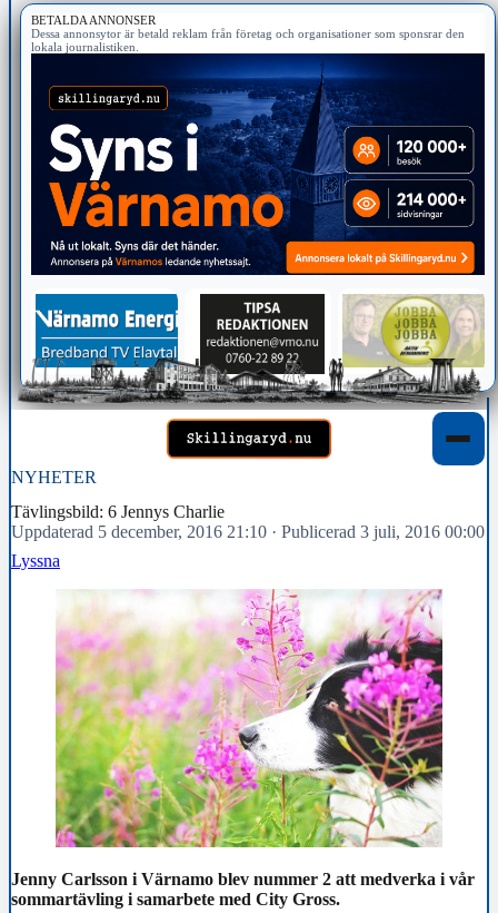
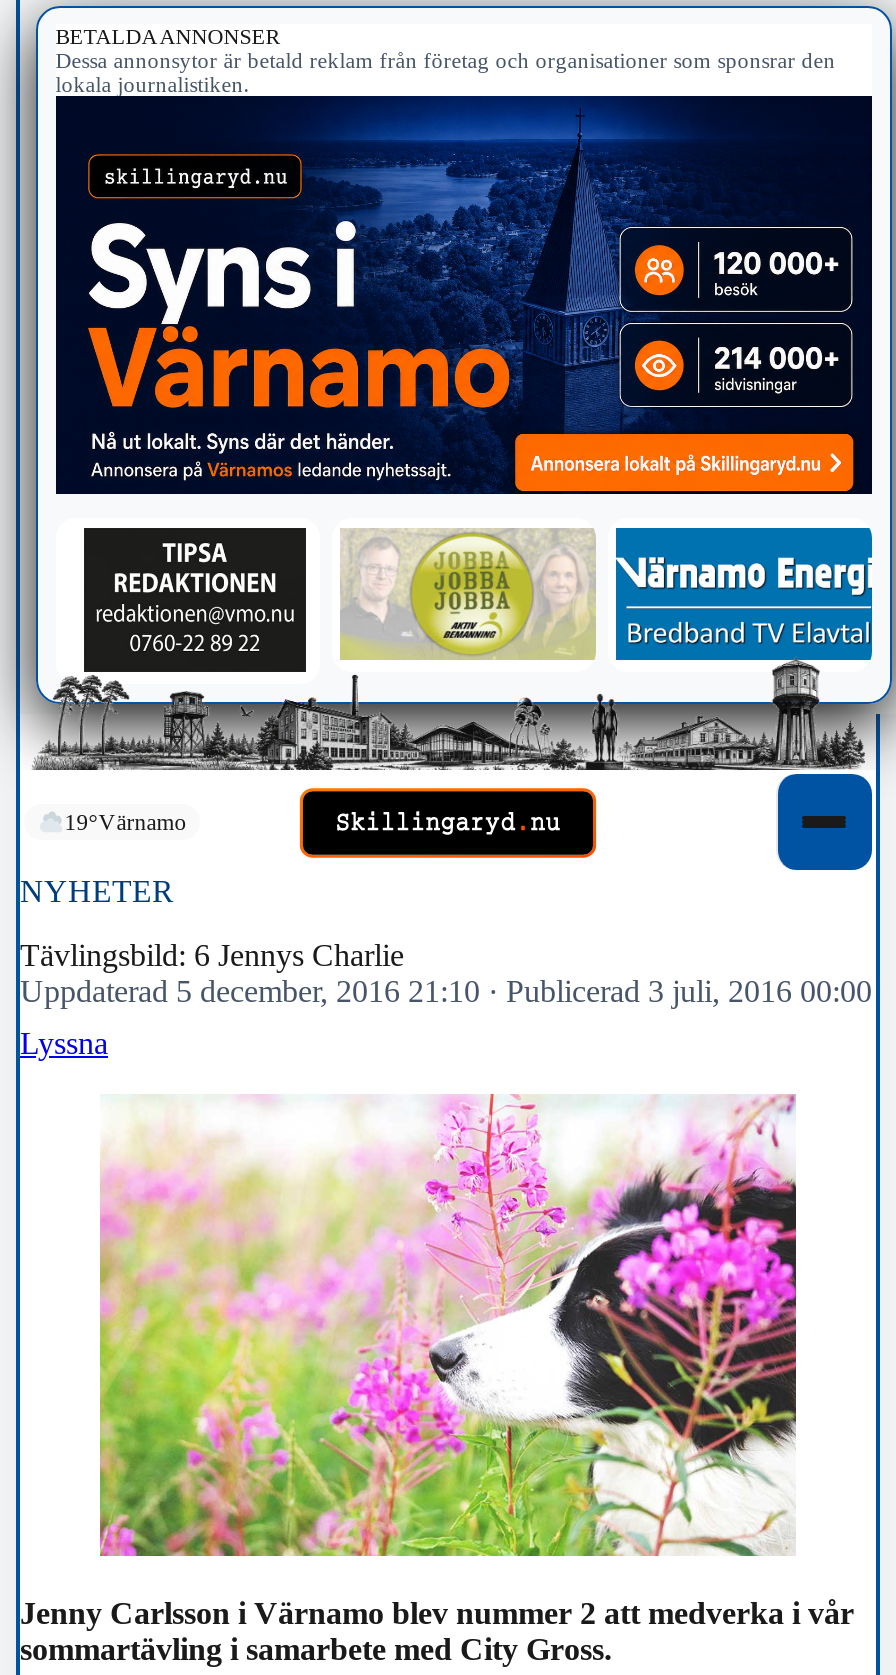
none -> [64,811,186,835] 19°Värnamo
[18,293,485,410] [image] -> [34,526,874,770] [image]

